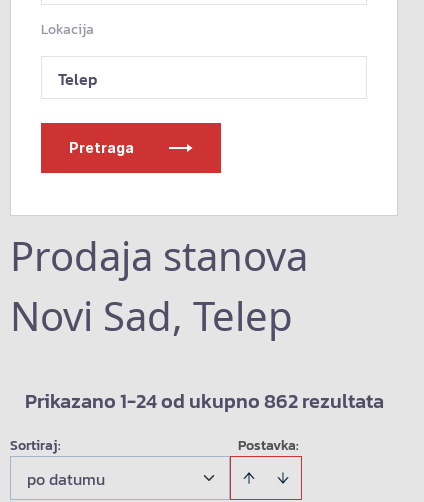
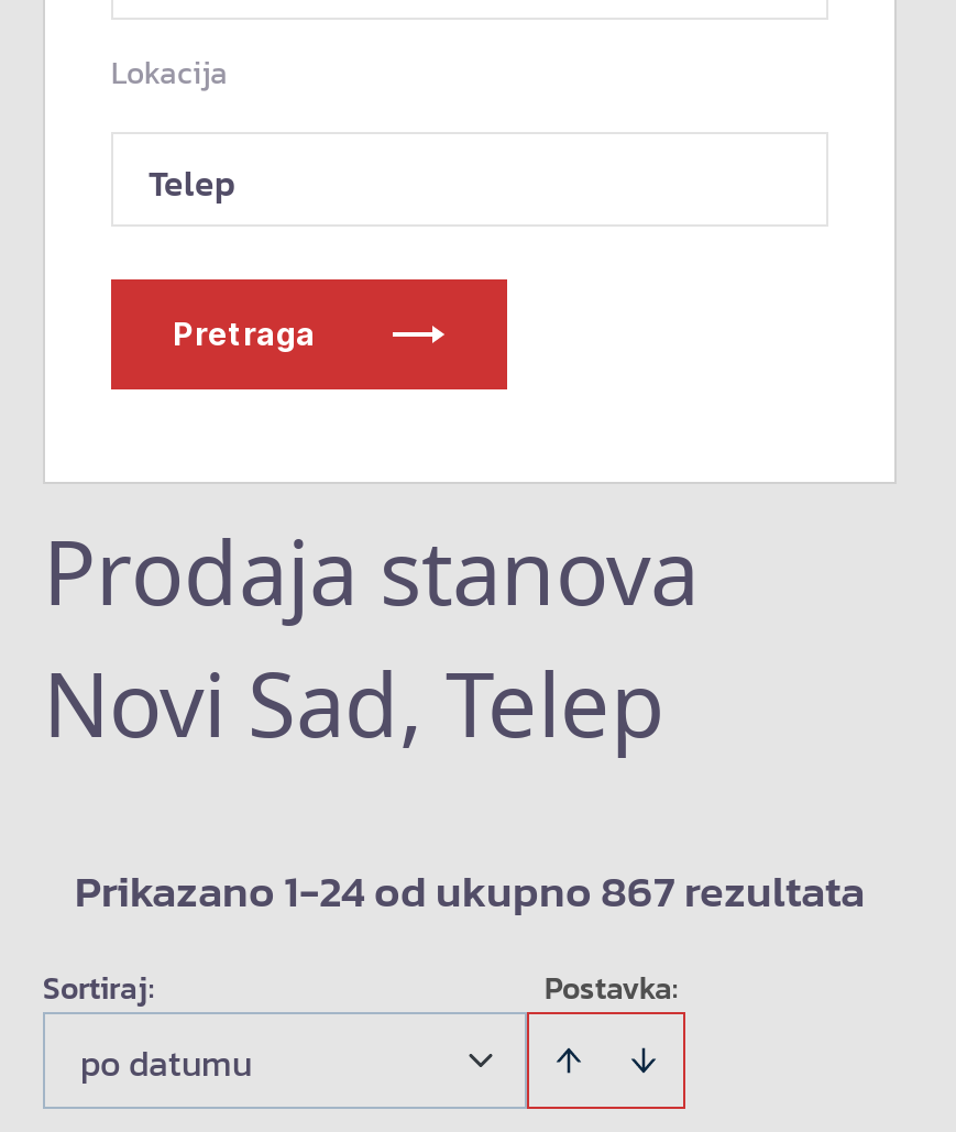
[24,386,383,416] Prikazano 1-24 od ukupno 862 rezultata -> [75,858,865,924] Prikazano 1-24 od ukupno 867 rezultata

